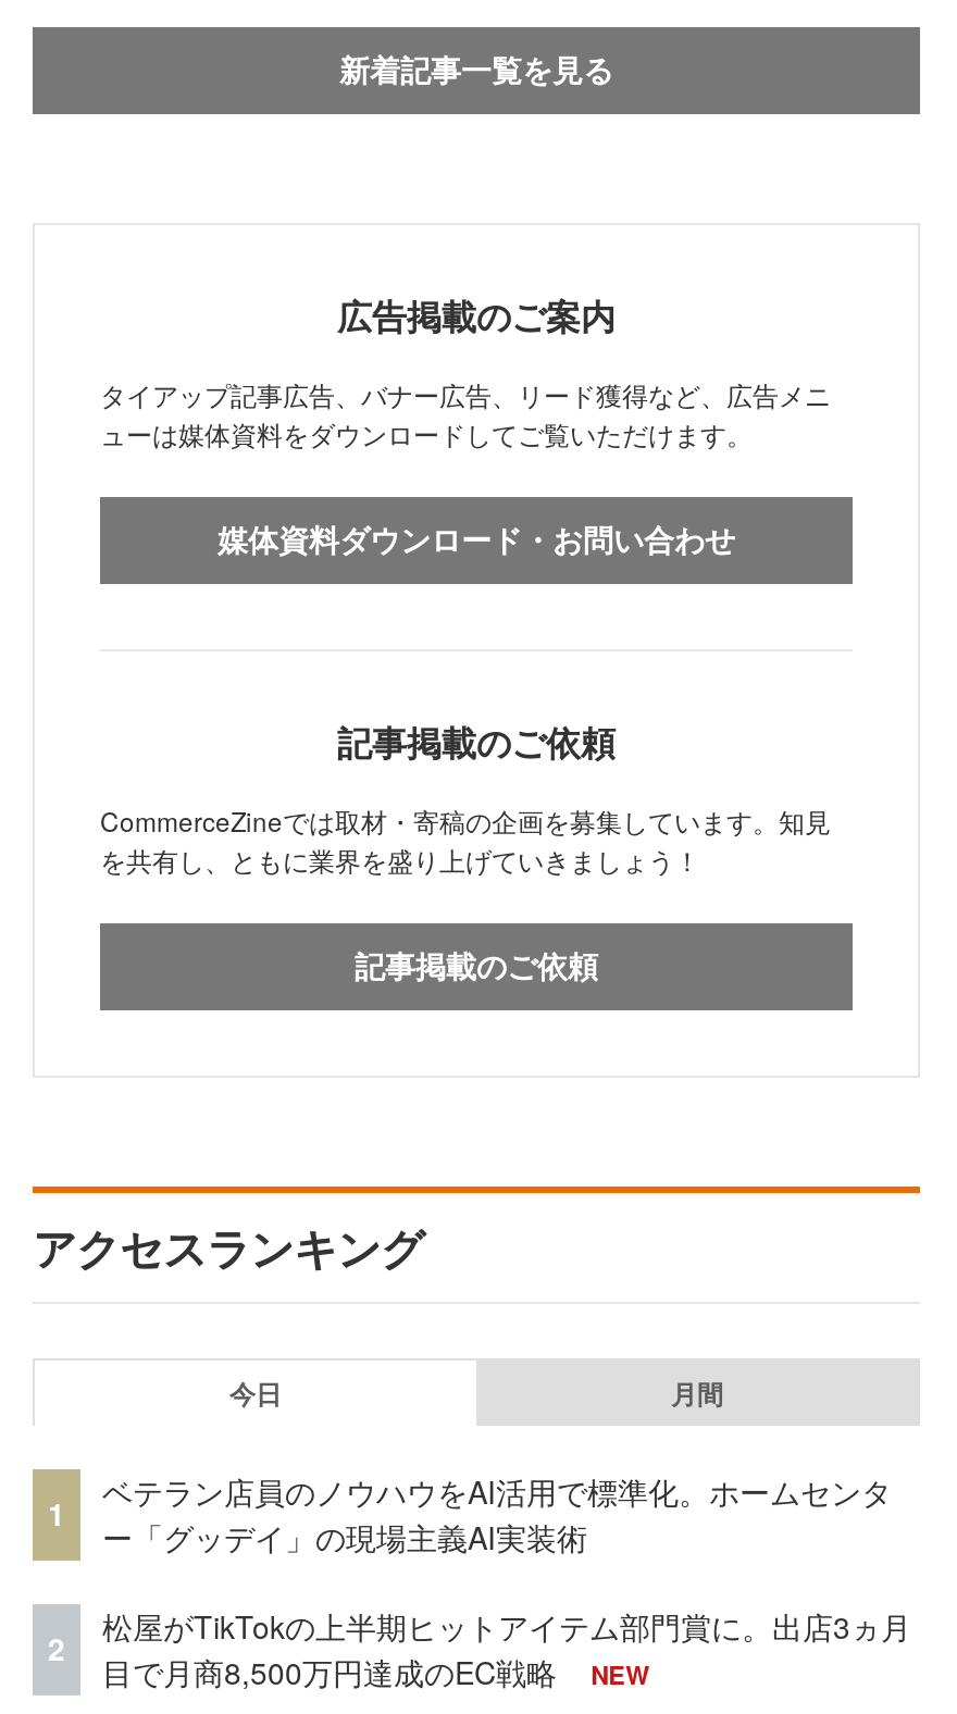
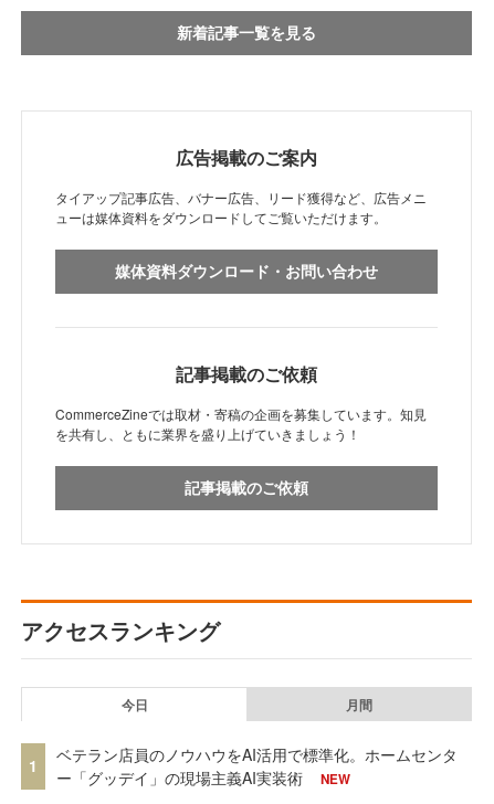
[102,1604,911,1693] 松屋がTikTokの上半期ヒットアイテム部門賞に。出店3ヵ月 | 目で月商8,500万円達成のEC戦略 -> none
[48,1627,65,1670] 2 -> none

